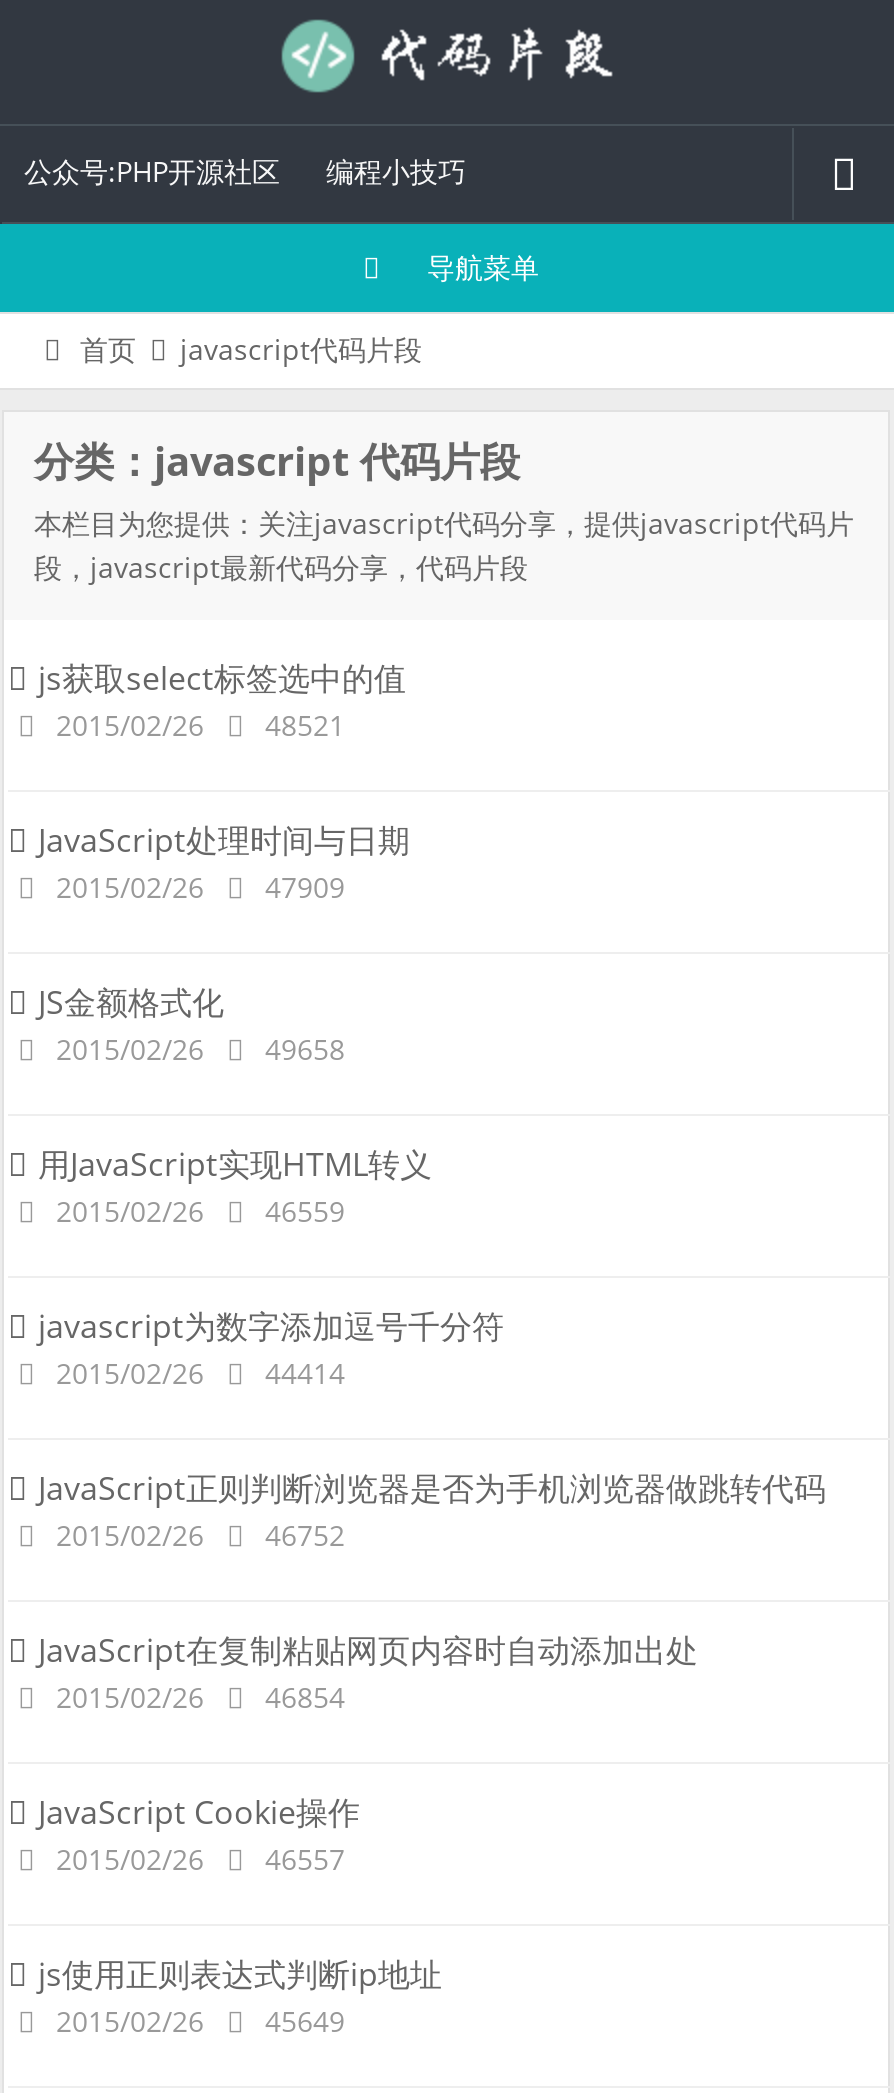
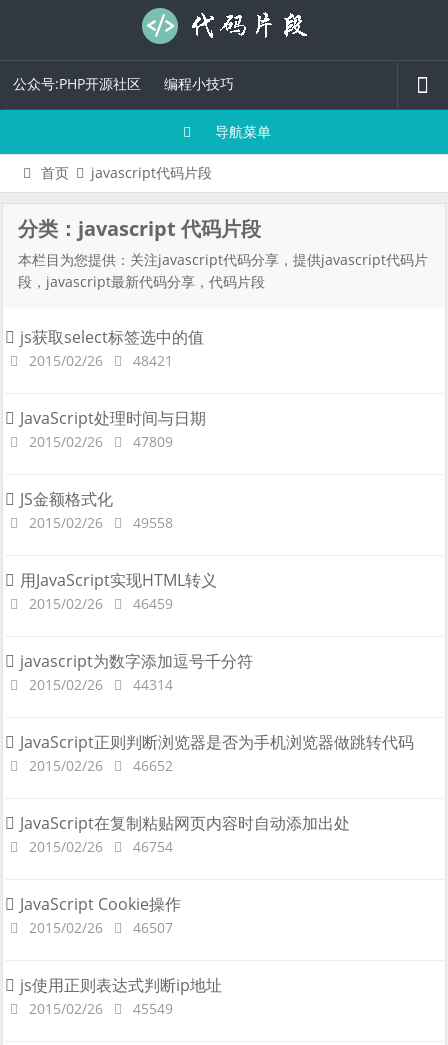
[56,706,345,744] 2015/02/26 48521 -> [29,351,173,370] 2015/02/26 48421
[56,868,345,906] 2015/02/26 47909 -> [29,432,173,451] 2015/02/26 47809
[56,1030,345,1068] 2015/02/26 49658 -> [29,513,173,532] 2015/02/26 49558
[56,1192,345,1230] 2015/02/26 46559 -> [29,594,173,613] 2015/02/26 46459
[56,1354,345,1392] 2015/02/26 44414 -> [29,675,173,694] 2015/02/26 44314
[56,1516,345,1554] 2015/02/26 46752 -> [29,756,173,775] 2015/02/26 46652
[56,1678,345,1716] 2015/02/26 46854 -> [29,837,173,856] 2015/02/26 46754
[56,1840,345,1878] 2015/02/26 46557 -> [29,918,173,937] 2015/02/26 46507
[56,2002,345,2040] 2015/02/26 45649 -> [29,999,173,1018] 2015/02/26 45549

